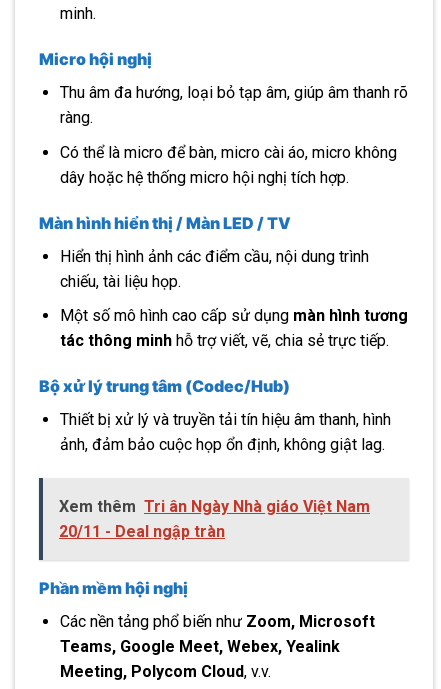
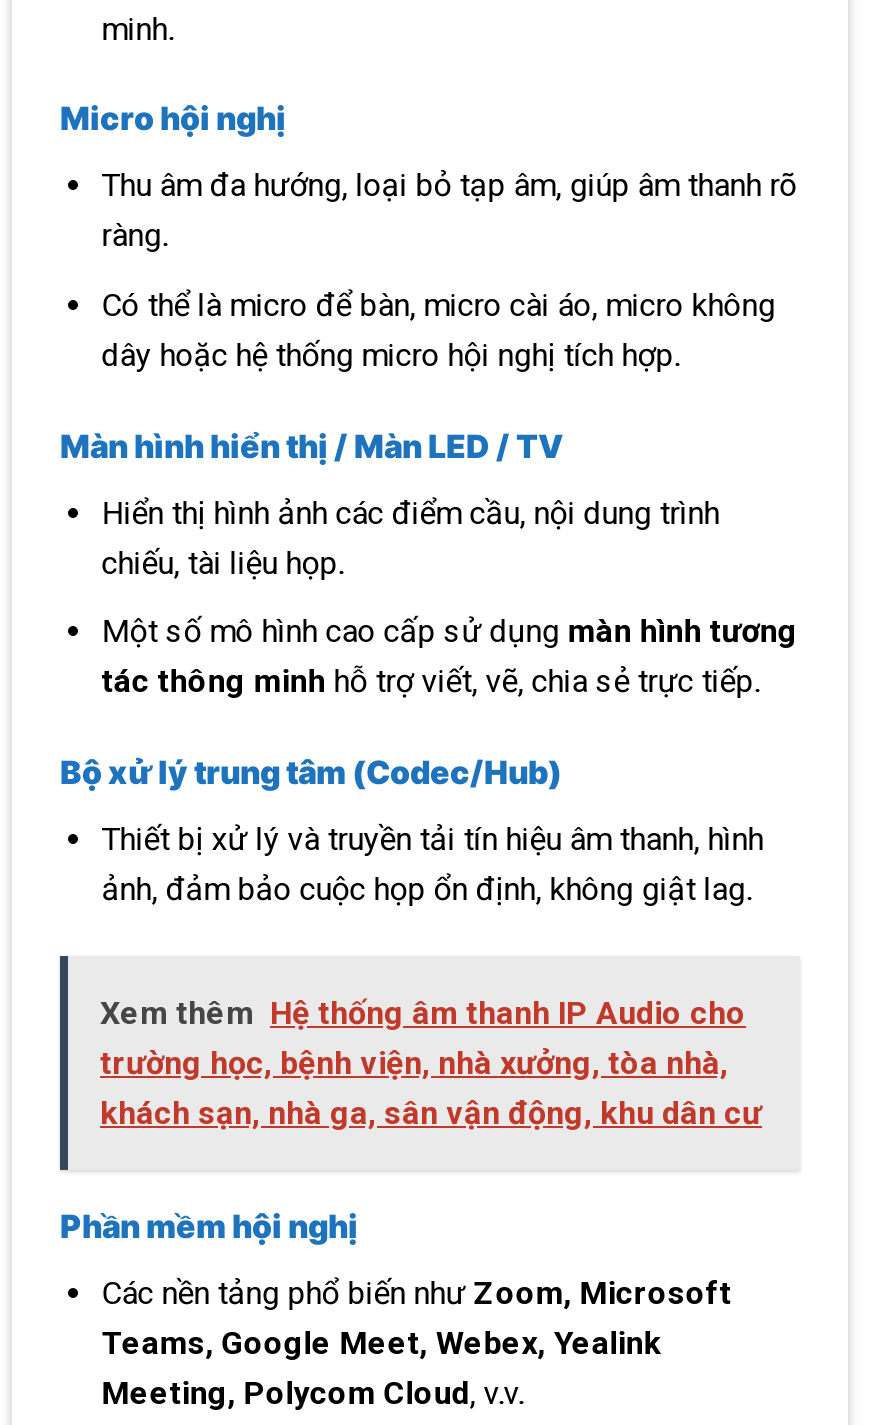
[59,497,370,541] Xem thêm Tri ân Ngày Nhà giáo Việt Nam | 20/11 - Deal ngập tràn -> [100,993,762,1131] Xem thêm Hệ thống âm thanh IP Audio cho | trường học, bệnh viện, nhà xưởng, tòa nhà, | khách sạn, nhà ga, sân vận động, khu dân cư

